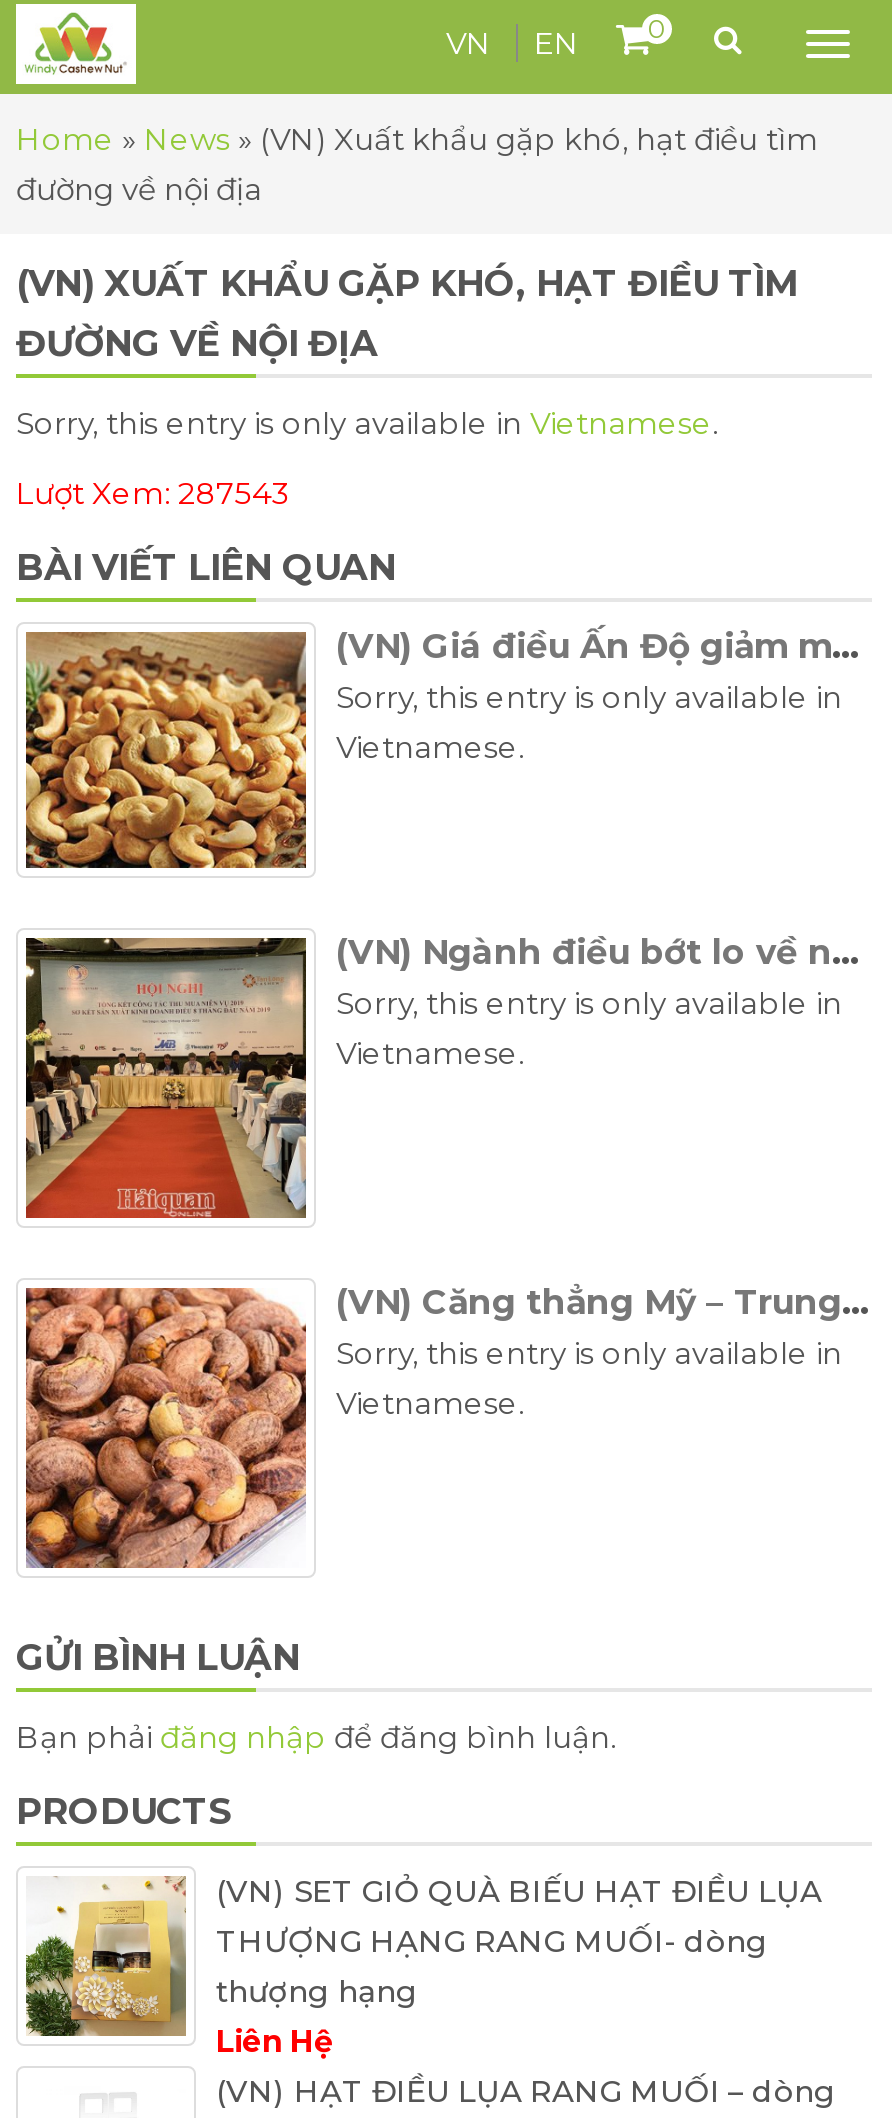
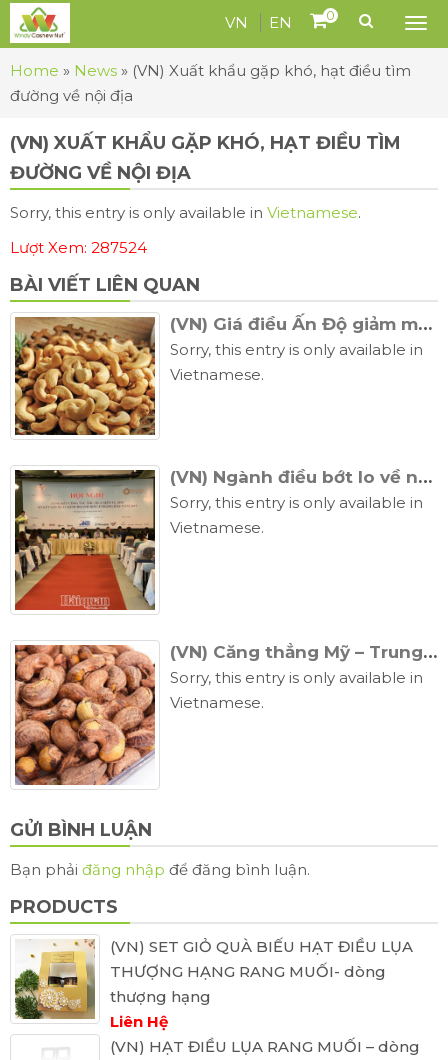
[16,474,290,512] Lượt Xem: 287543 -> [10,238,147,257] Lượt Xem: 287524

